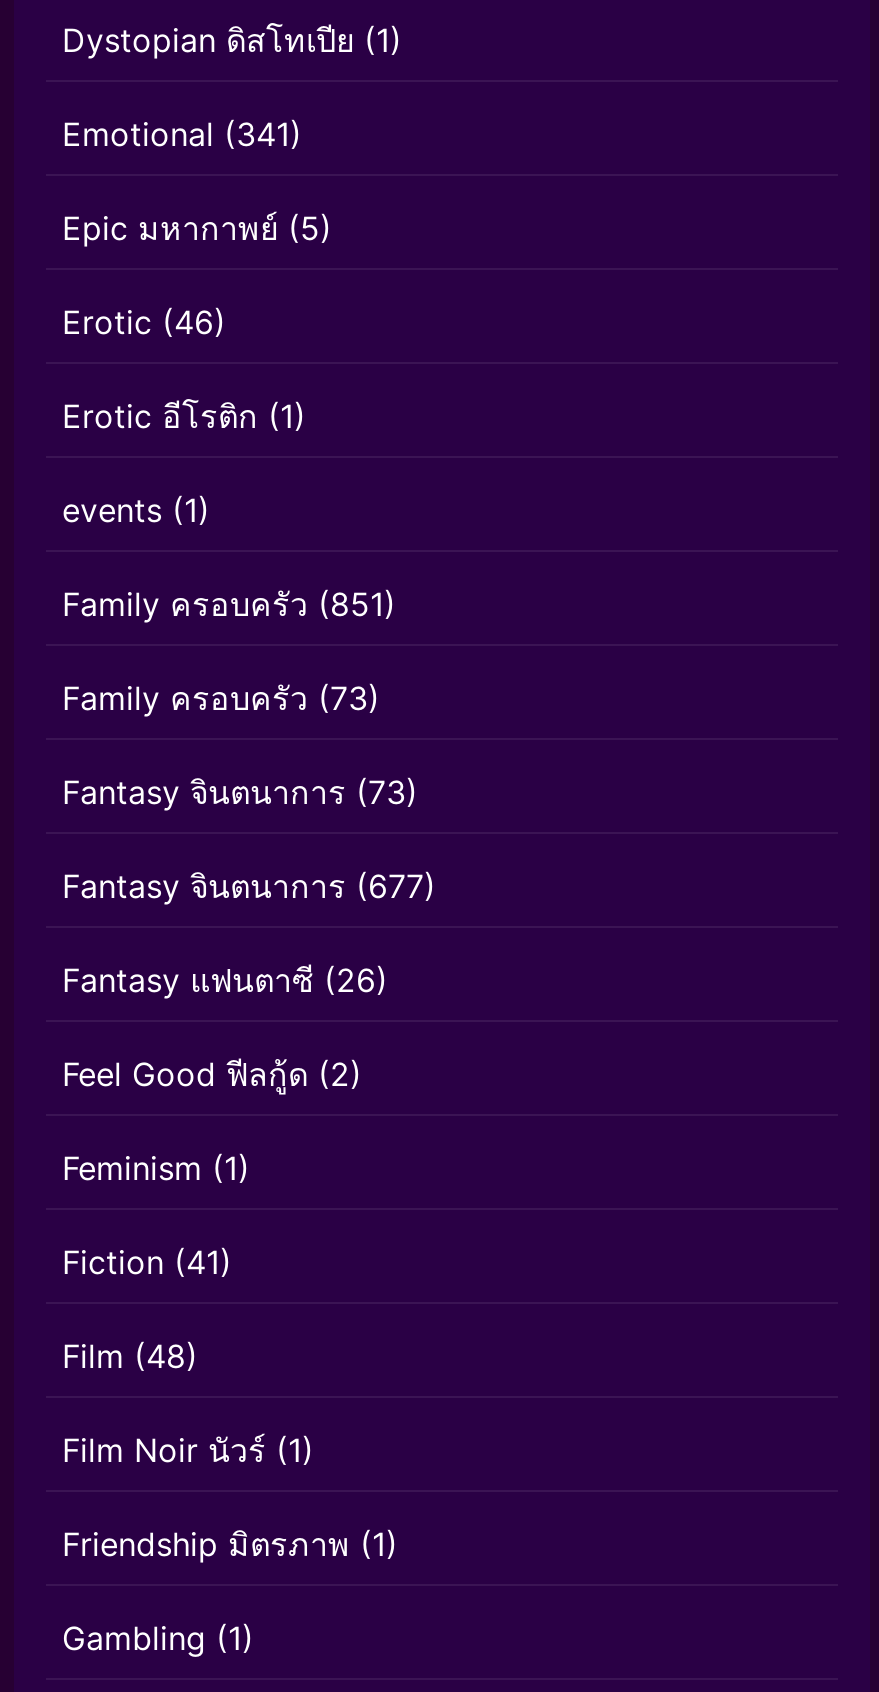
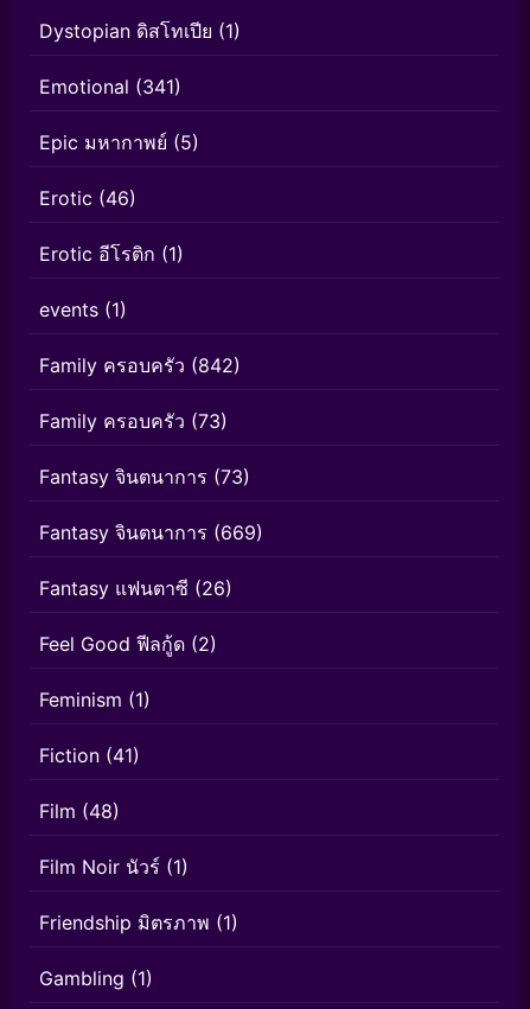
[62,583,396,623] Family ครอบครัว(851) -> [39,353,241,376] Family ครอบครัว(842)
[62,865,436,905] Fantasy จินตนาการ(677) -> [39,520,263,544] Fantasy จินตนาการ(669)

